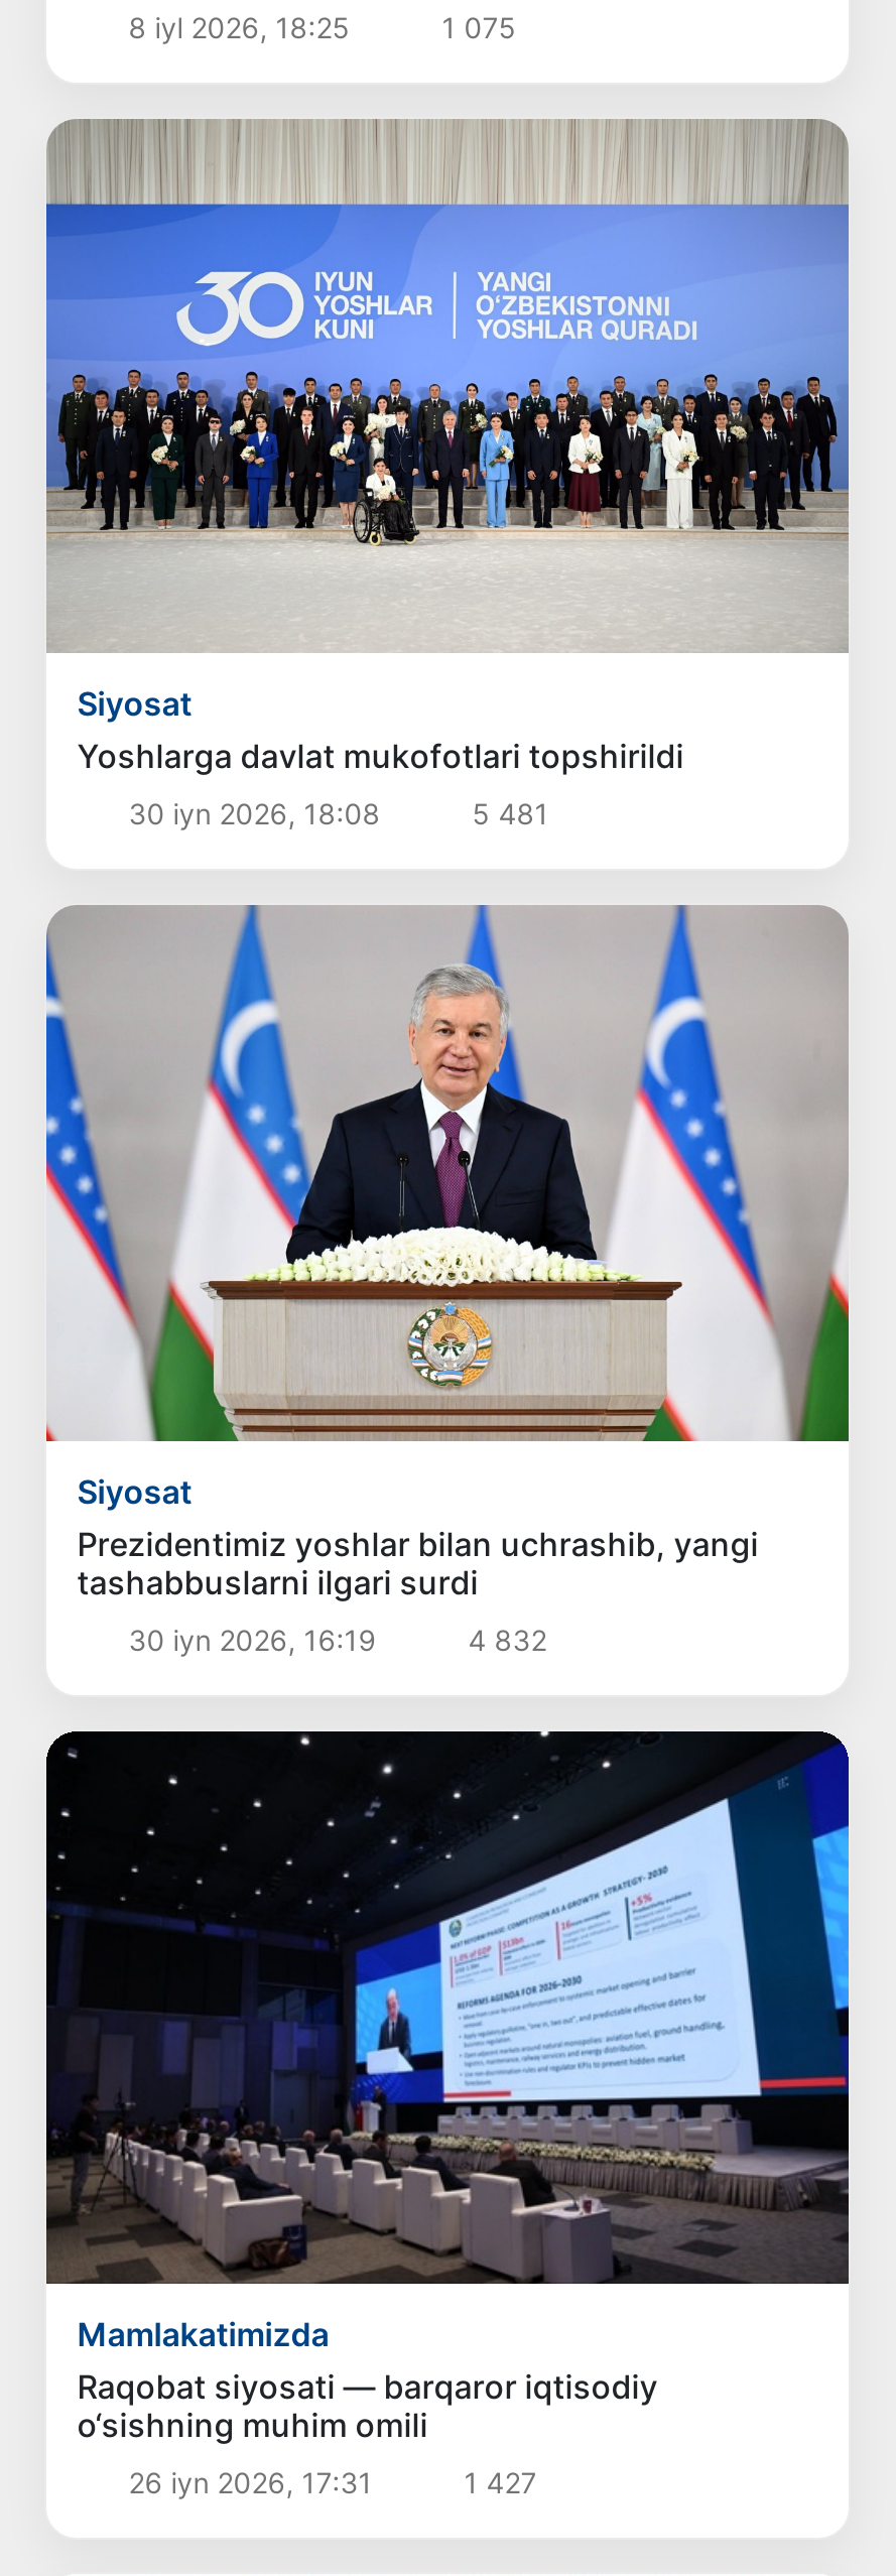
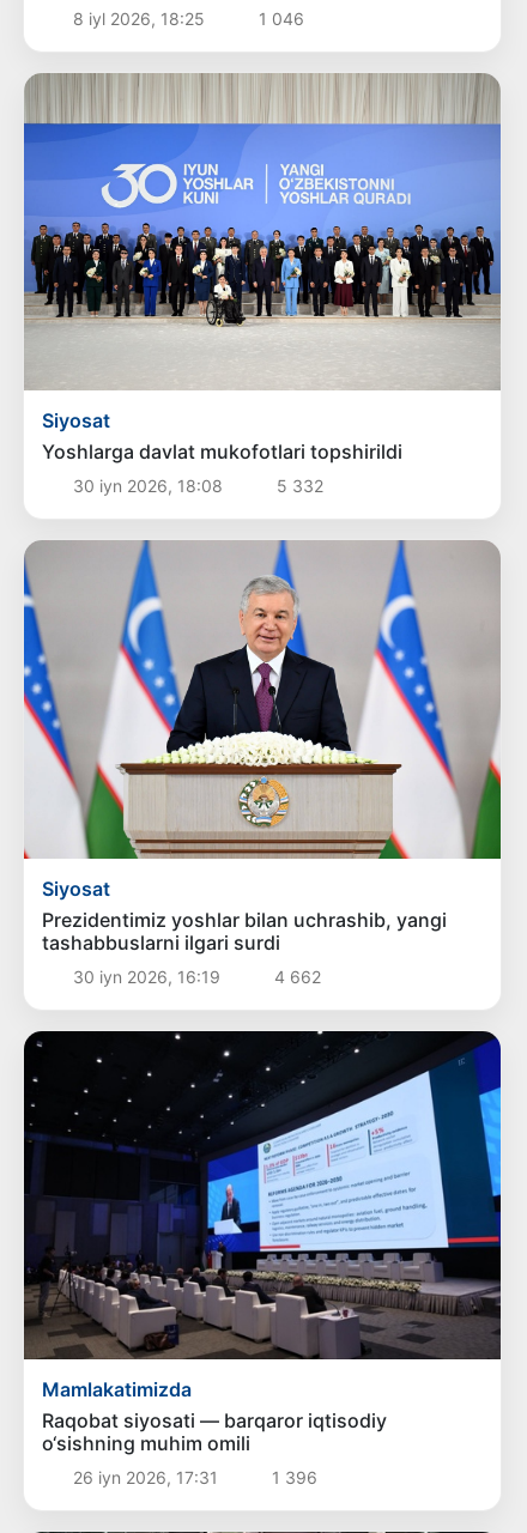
[434,9,516,44] 1 075 -> [254,8,304,28] 1 046
[464,797,549,831] 5 481 -> [272,476,324,496] 5 332
[460,1623,547,1657] 4 832 -> [270,967,321,987] 4 662
[456,2466,537,2500] 1 427 -> [267,1468,318,1488] 1 396

